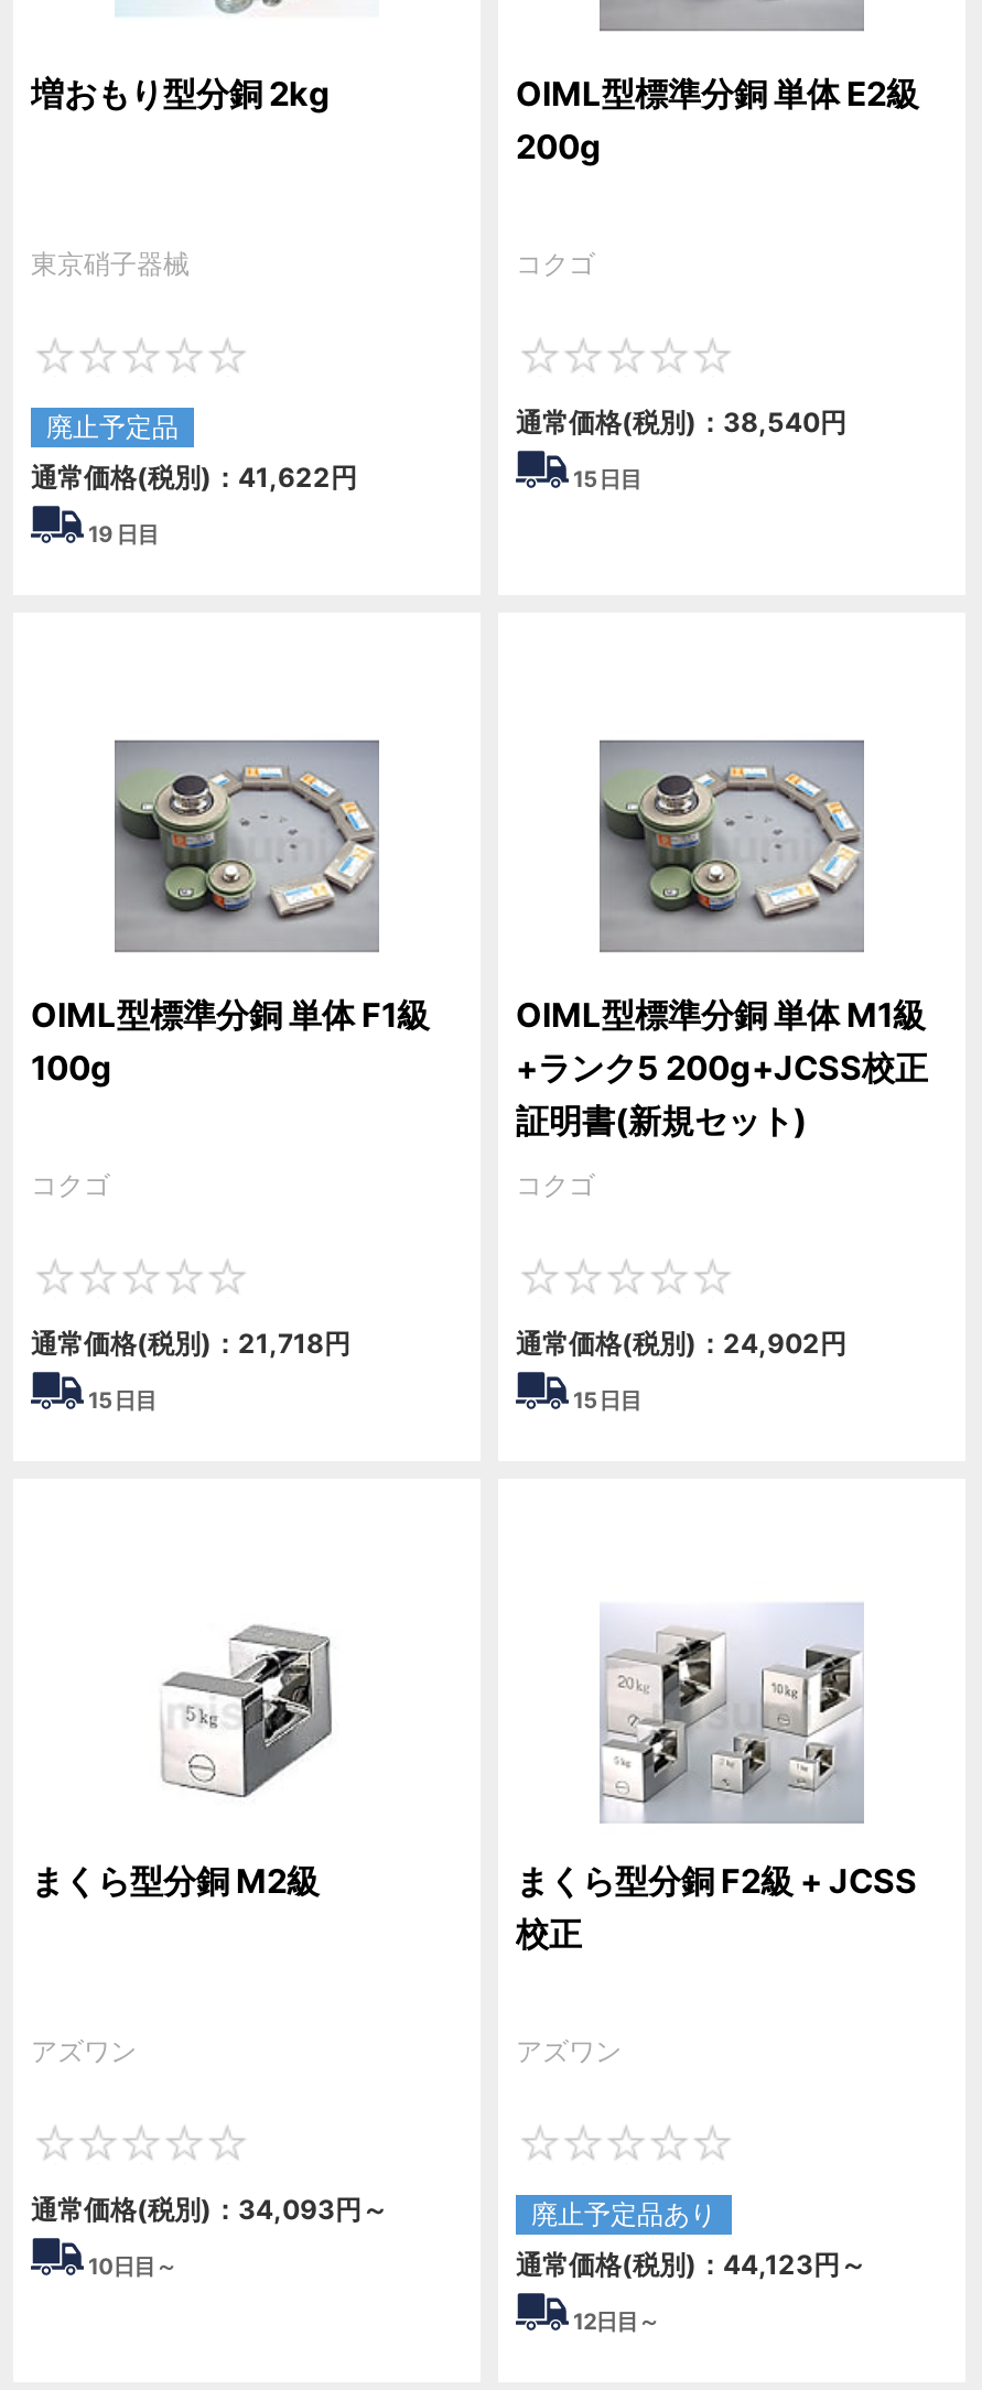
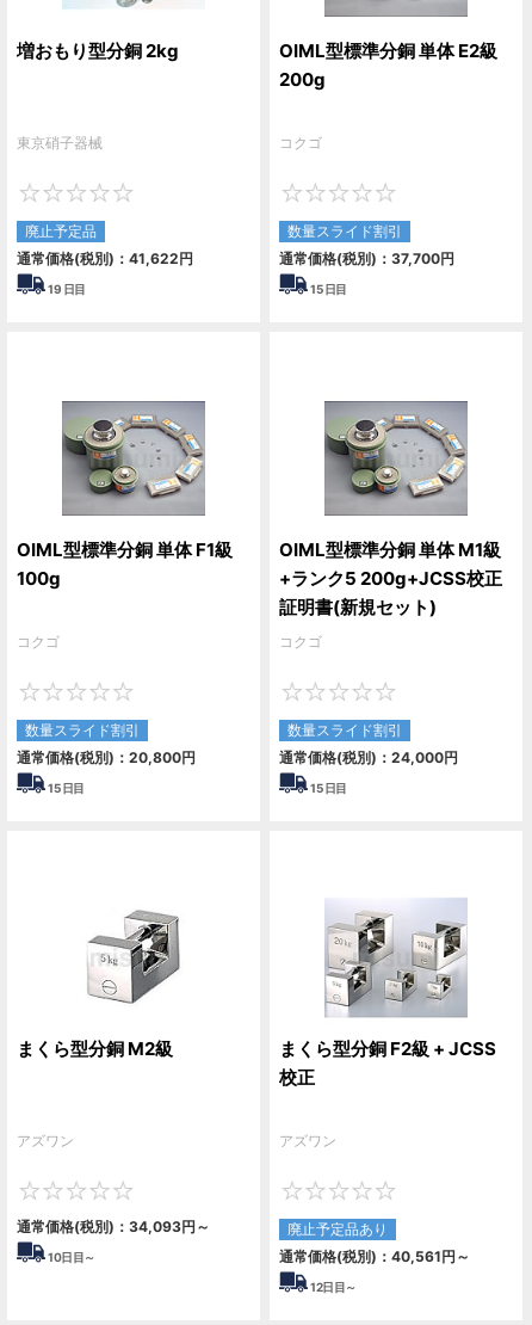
[516,405,846,439] 通常価格(税別)：38,540円 -> [279,222,454,267] 数量スライド割引 | 通常価格(税別)：37,700円
[31,1327,350,1360] 通常価格(税別)：21,718円 -> [17,721,196,766] 数量スライド割引 | 通常価格(税別)：20,800円
[516,1327,846,1360] 通常価格(税別)：24,902円 -> [279,721,458,766] 数量スライド割引 | 通常価格(税別)：24,000円
[516,2248,866,2281] 通常価格(税別)：44,123円～ -> [279,1247,470,1265] 通常価格(税別)：40,561円～

